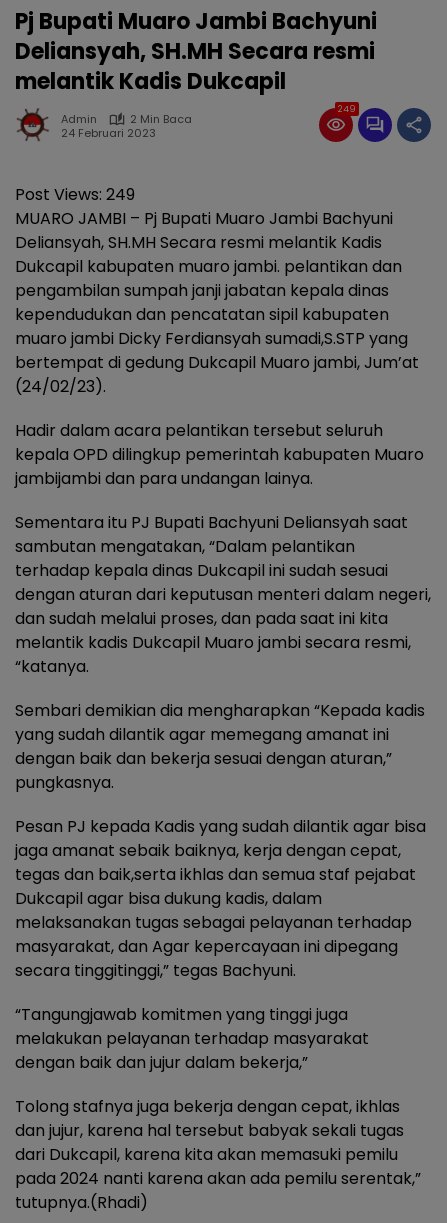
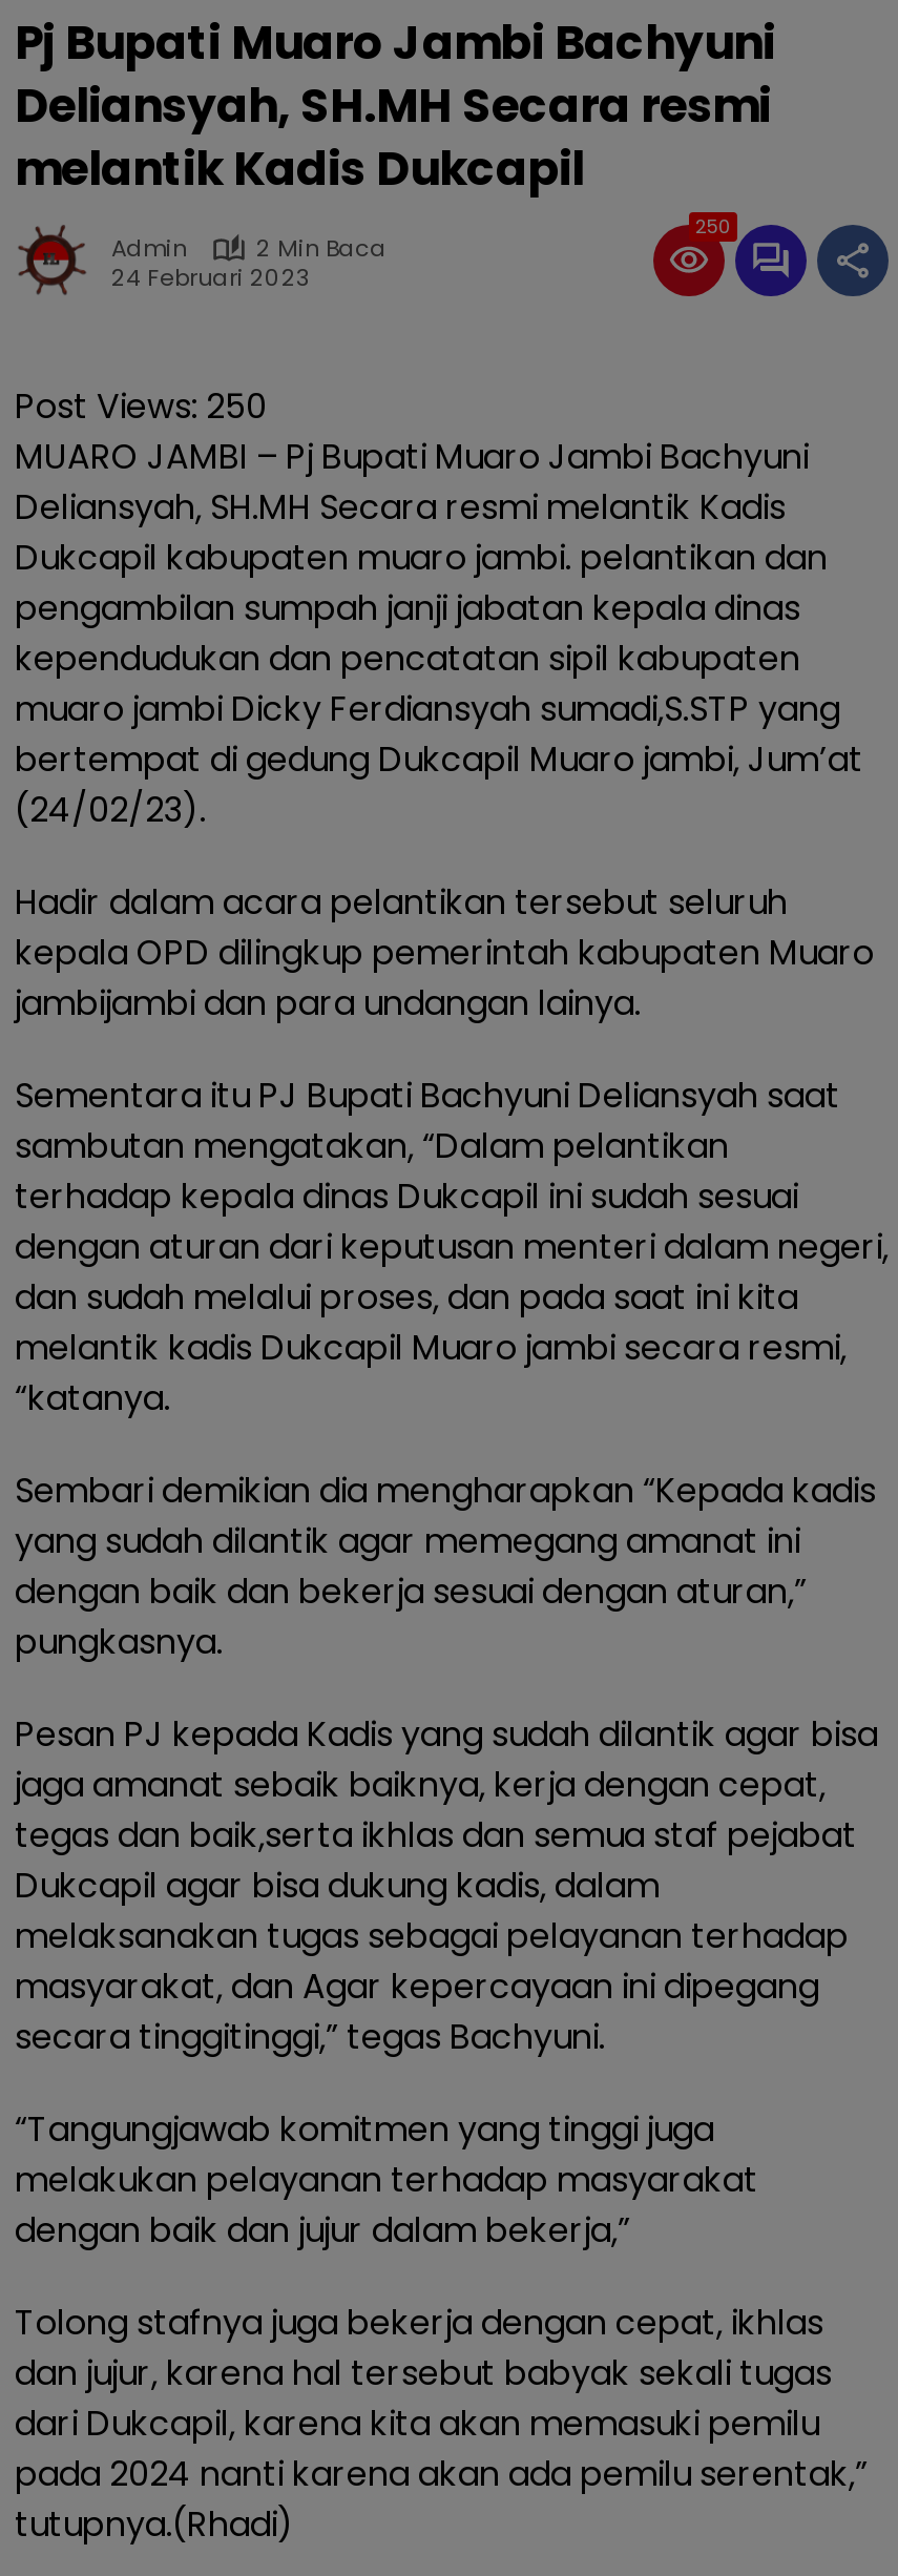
[338,103,356,115] 249 -> [695,214,731,240] 250
[15,183,135,206] Post Views: 249 -> [15,382,267,431] Post Views: 250

